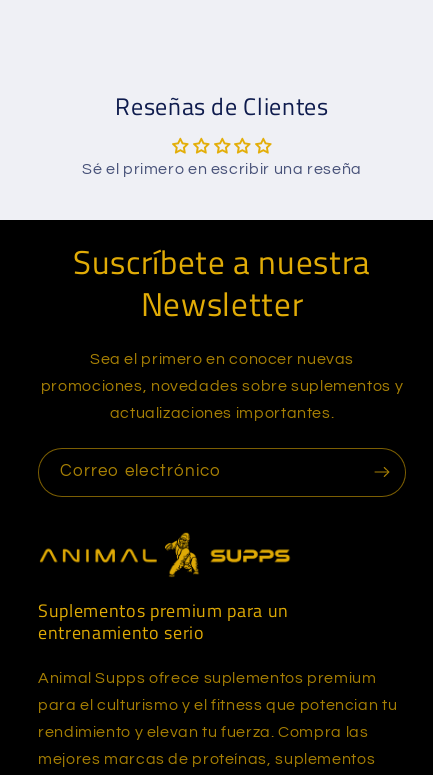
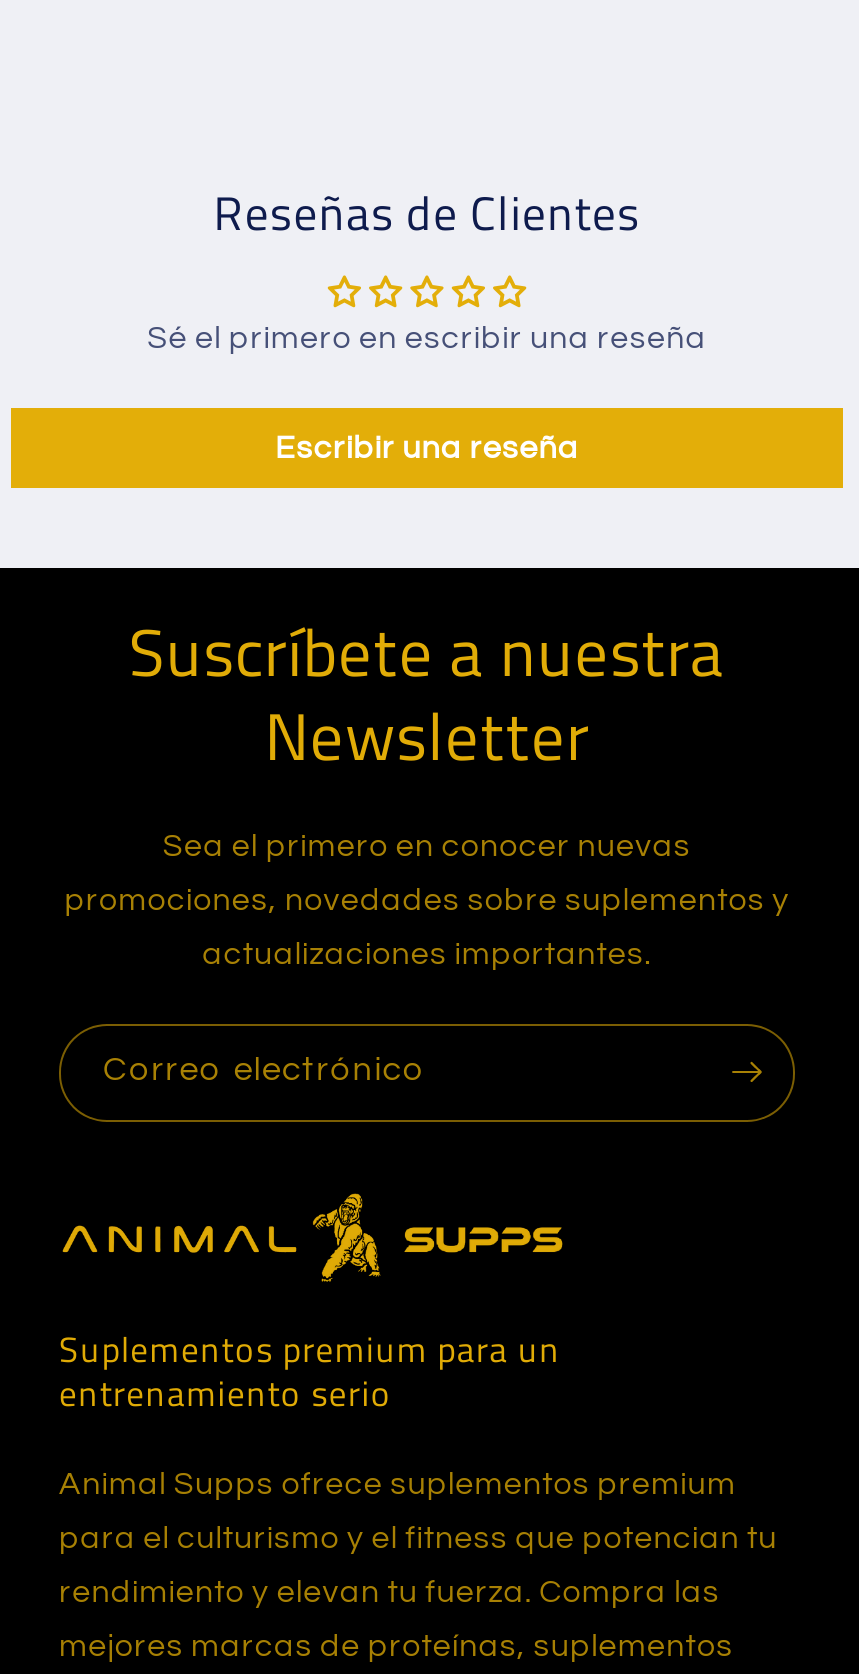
none -> [275,431,579,463] Escribir una reseña

